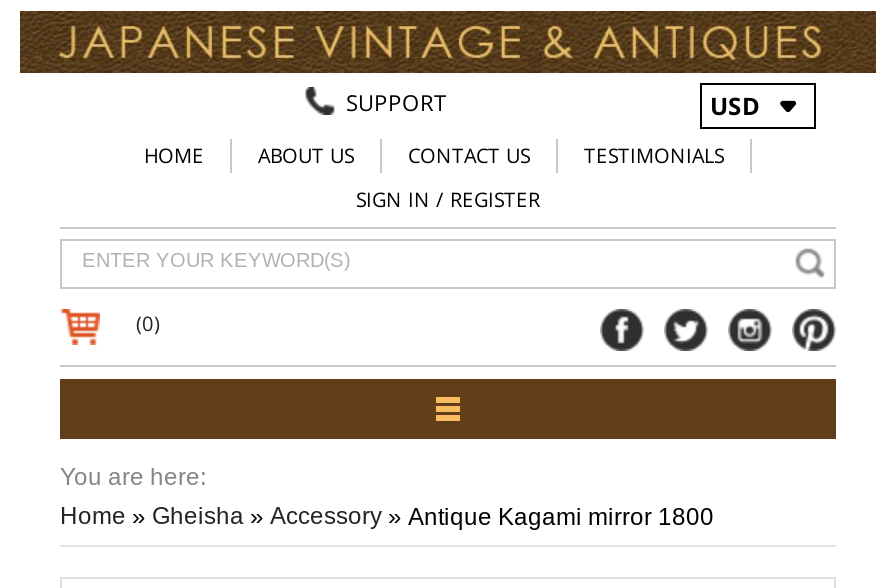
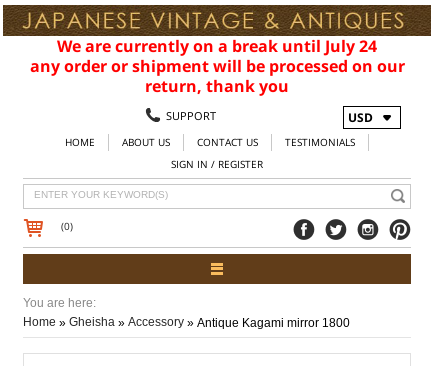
none -> [29,35,404,97] We are currently on a break until July 24 | any order or shipment will be processed on our | return, thank you

